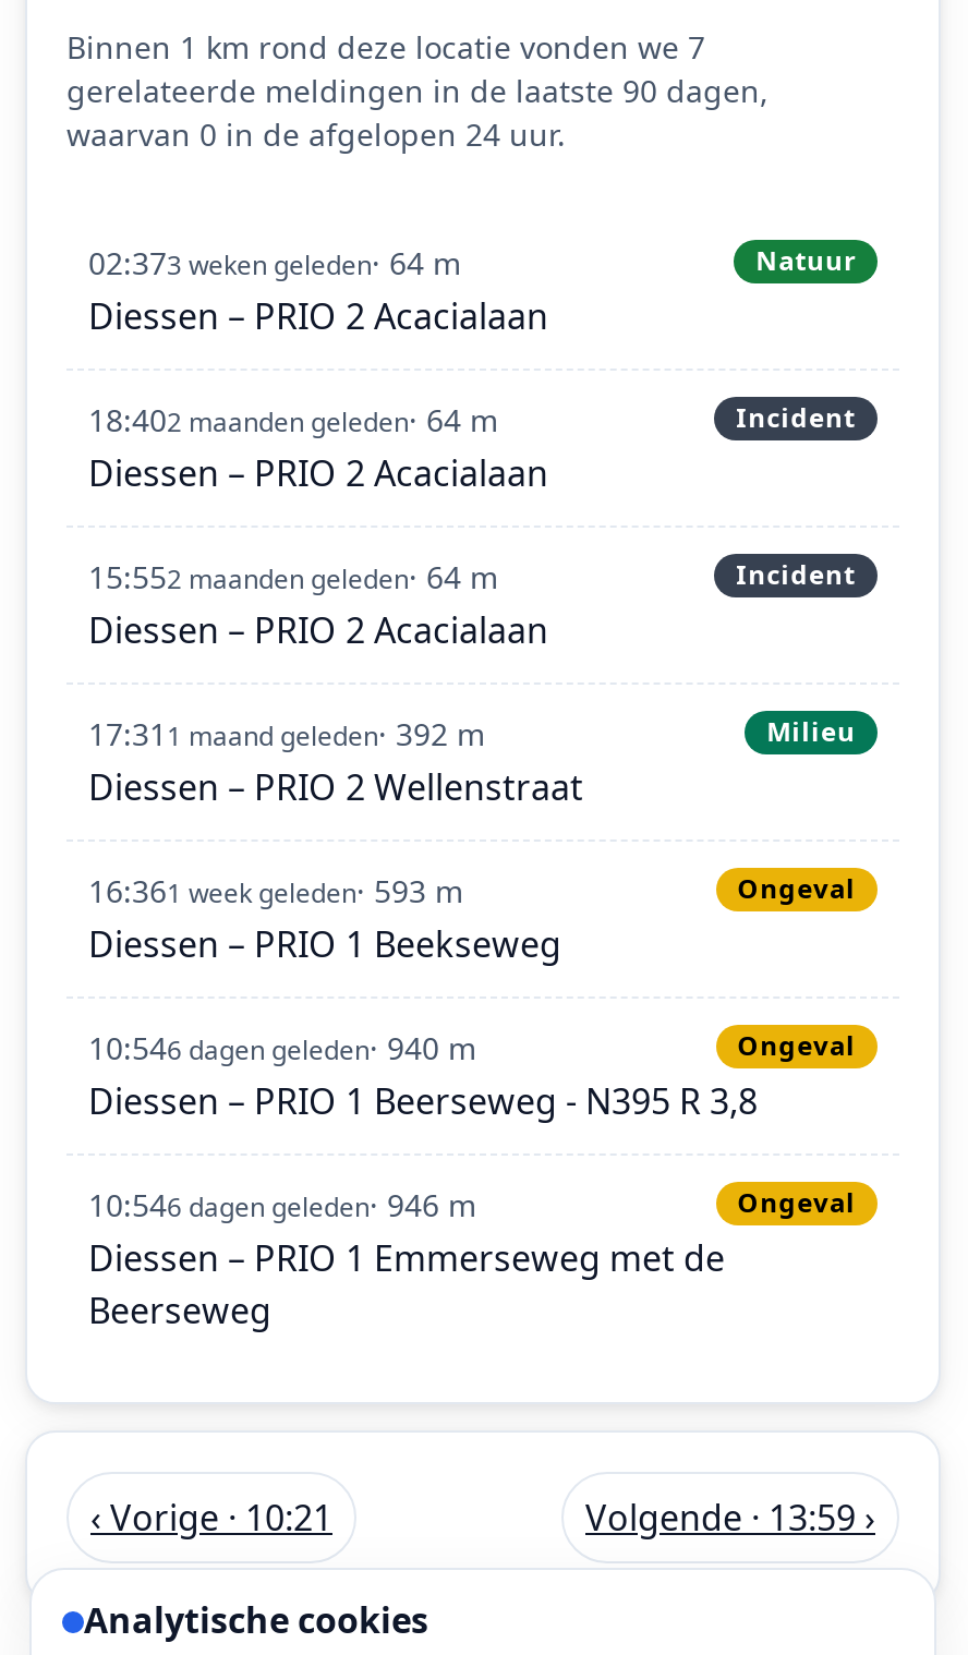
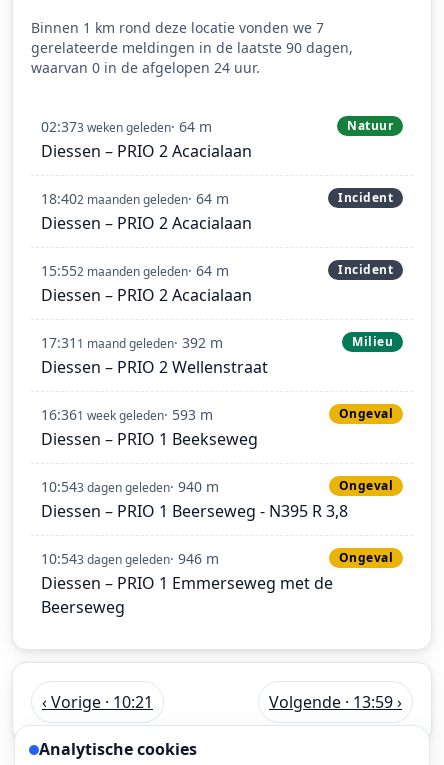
[88,1026,476,1067] 10:546 dagen geleden · 940 m -> [41,476,219,495] 10:543 dagen geleden · 940 m
[88,1183,476,1224] 10:546 dagen geleden · 946 m -> [41,548,219,567] 10:543 dagen geleden · 946 m

